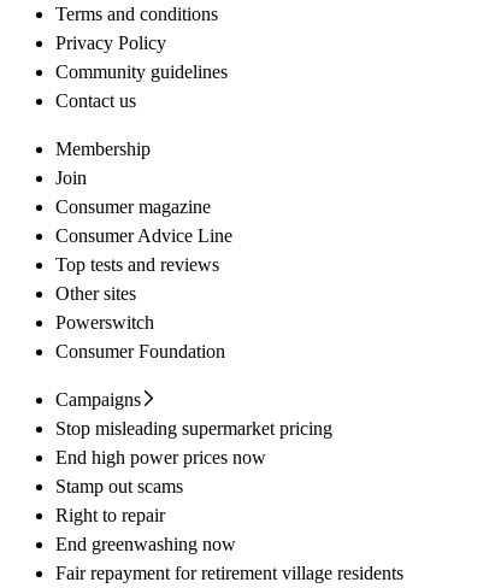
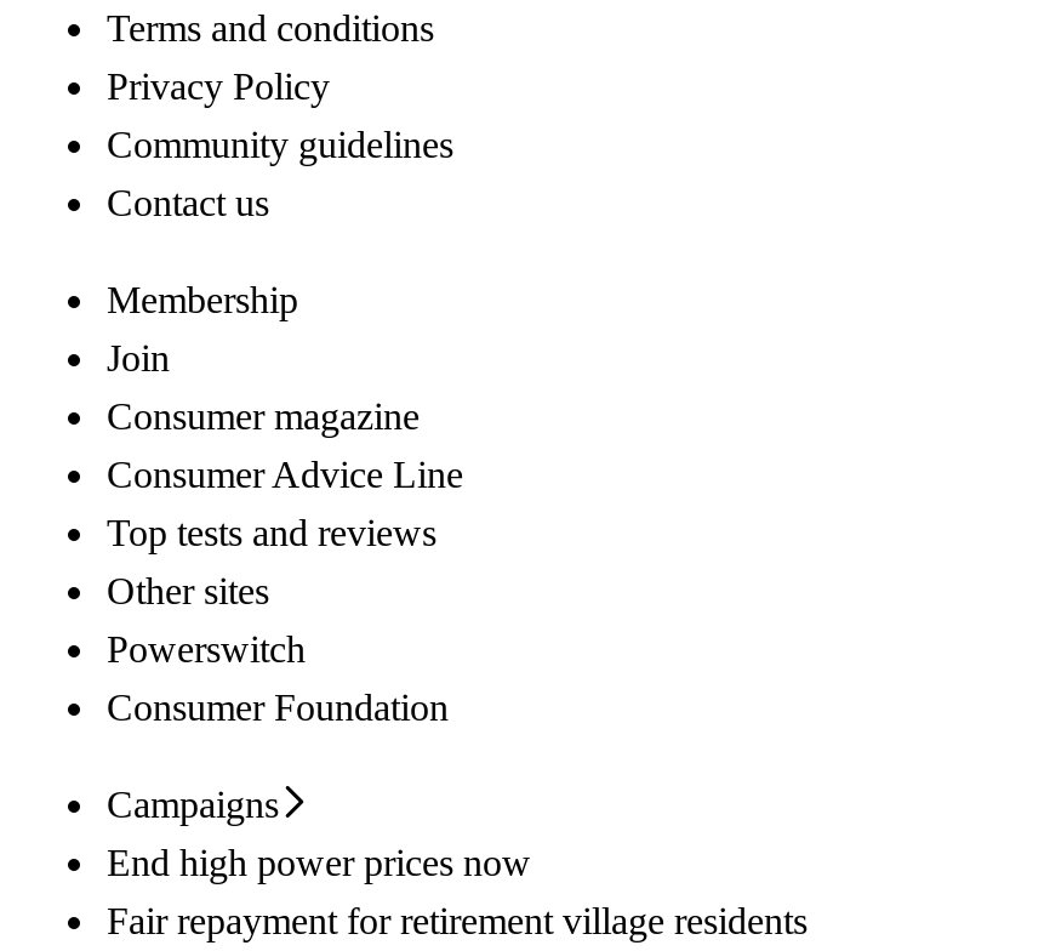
[55,419,332,439] Stop misleading supermarket pricing -> none
[55,476,236,555] Stamp out scams | Right to repair | End greenwashing now -> none

